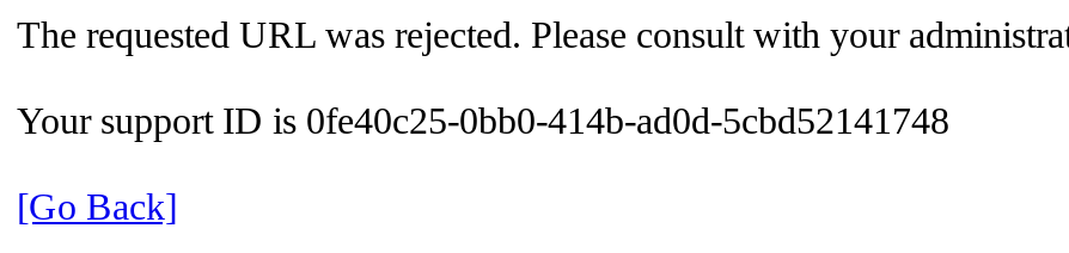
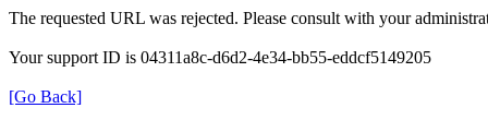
[17,100,949,141] Your support ID is 0fe40c25-0bb0-414b-ad0d-5cbd52141748 -> [9,48,431,67] Your support ID is 04311a8c-d6d2-4e34-bb55-eddcf5149205

